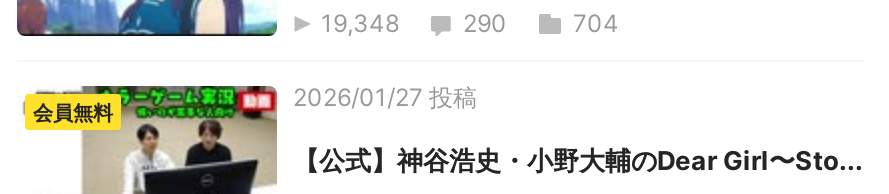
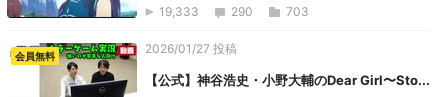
[321,8,399,38] 19,348 -> [159,4,199,19] 19,333
[573,8,619,38] 704 -> [286,4,309,19] 703

